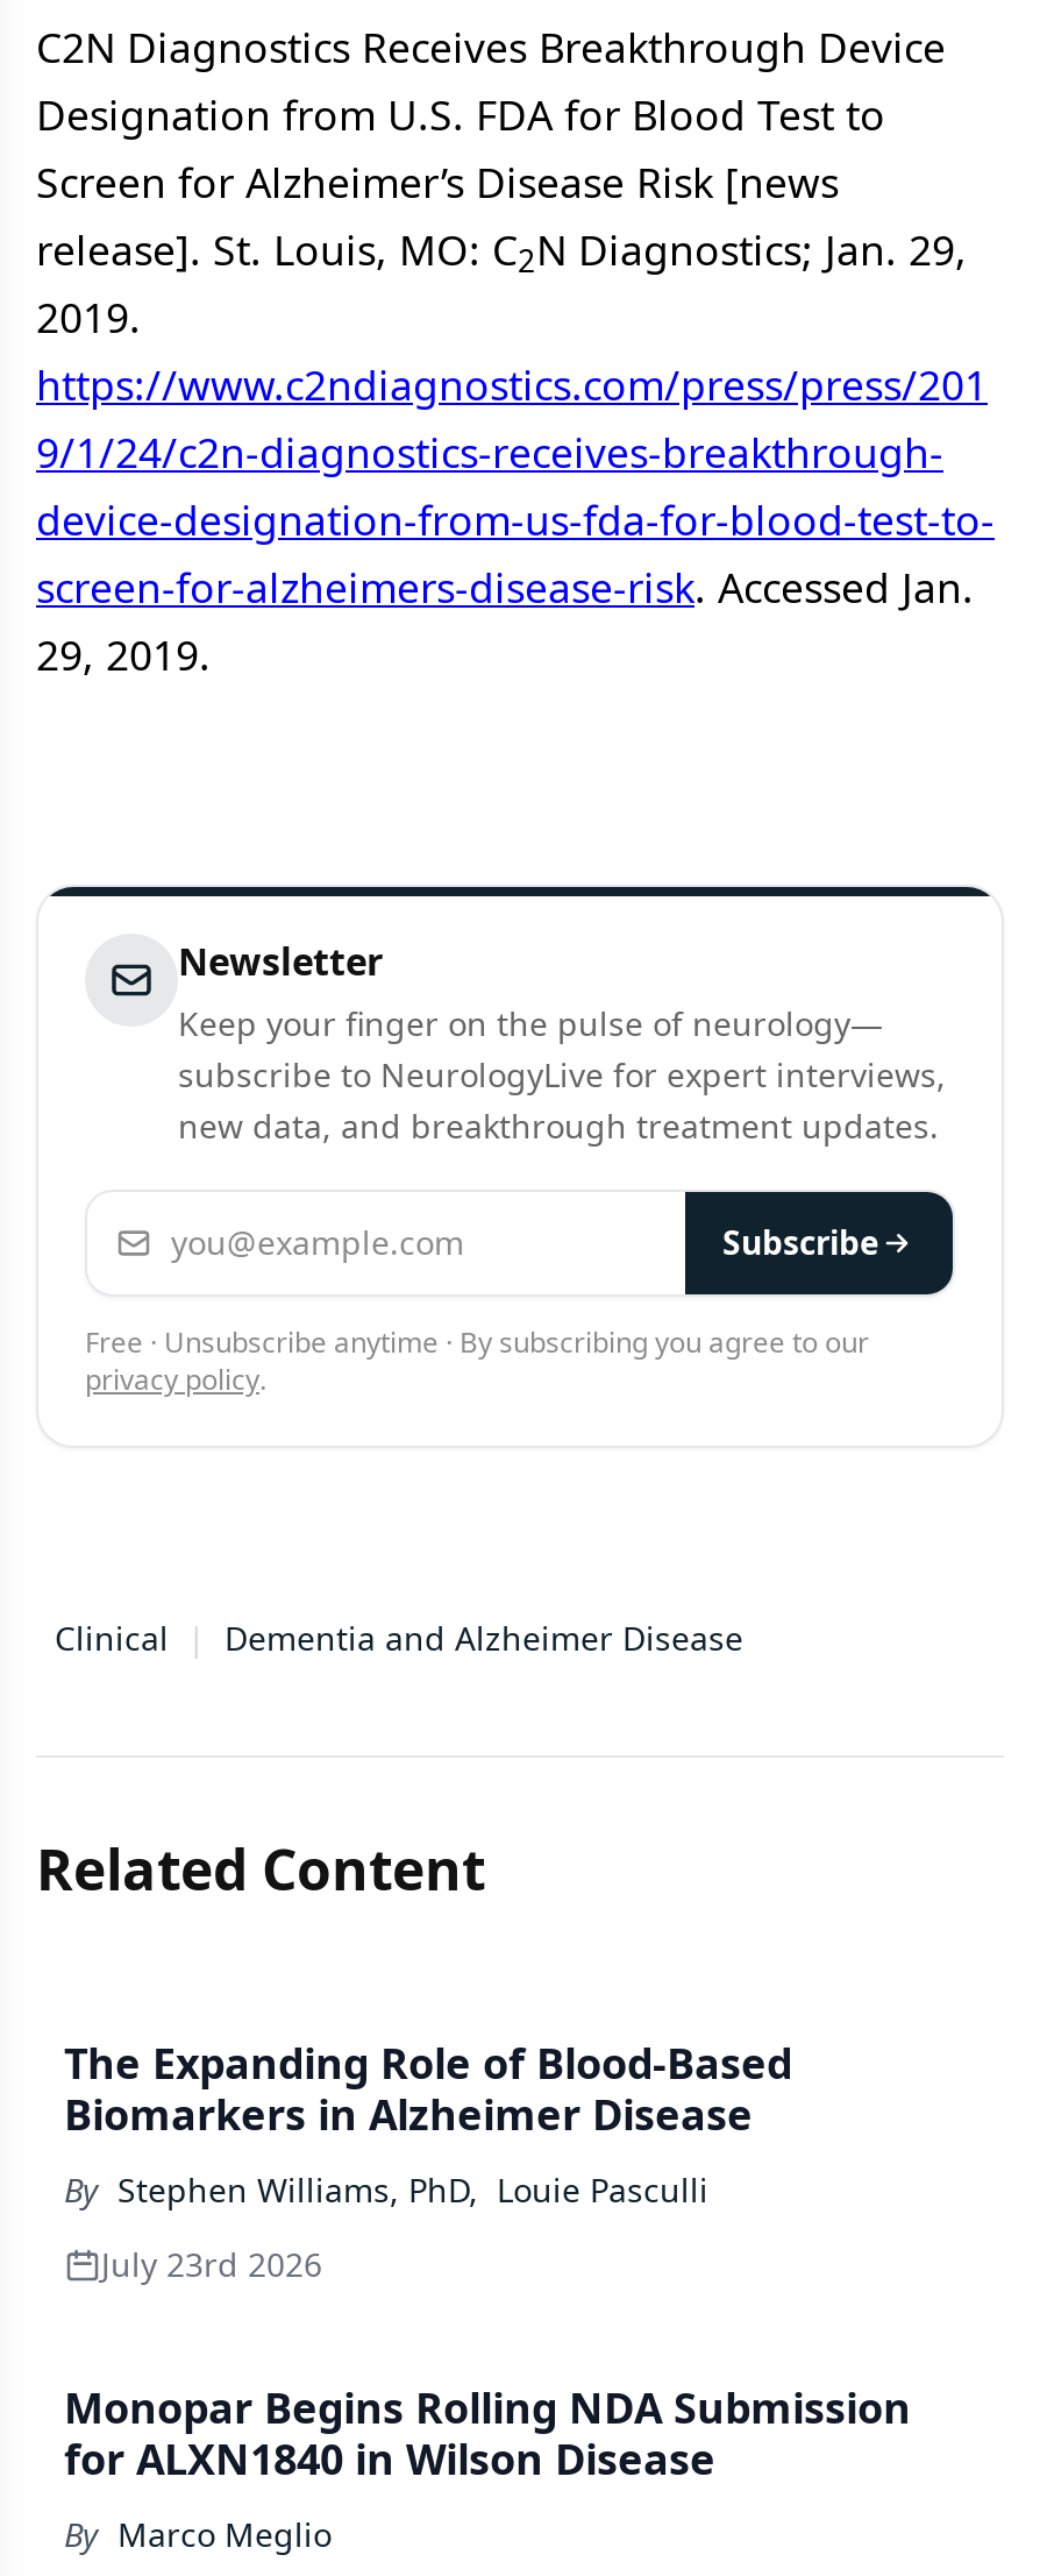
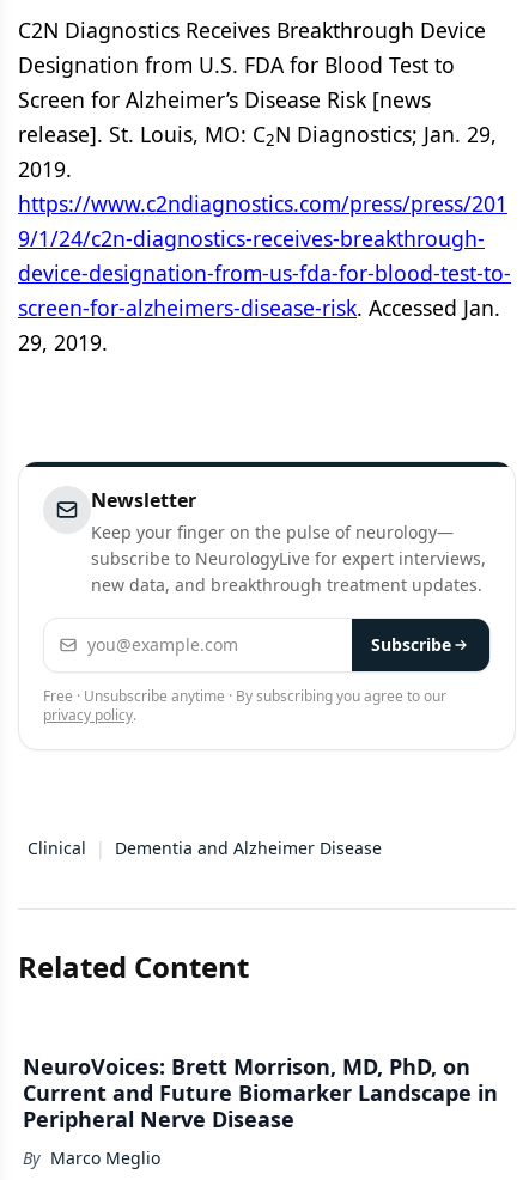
[64,2035,911,2486] The Expanding Role of Blood-Based | Biomarkers in Alzheimer Disease | By Stephen Williams, PhD, Louie Pasculli | July 23rd 2026 | Monopar Begins Rolling NDA Submission | for ALXN1840 in Wilson Disease -> [23,1052,498,1133] NeuroVoices: Brett Morrison, MD, PhD, on | Current and Future Biomarker Landscape in | Peripheral Nerve Disease

